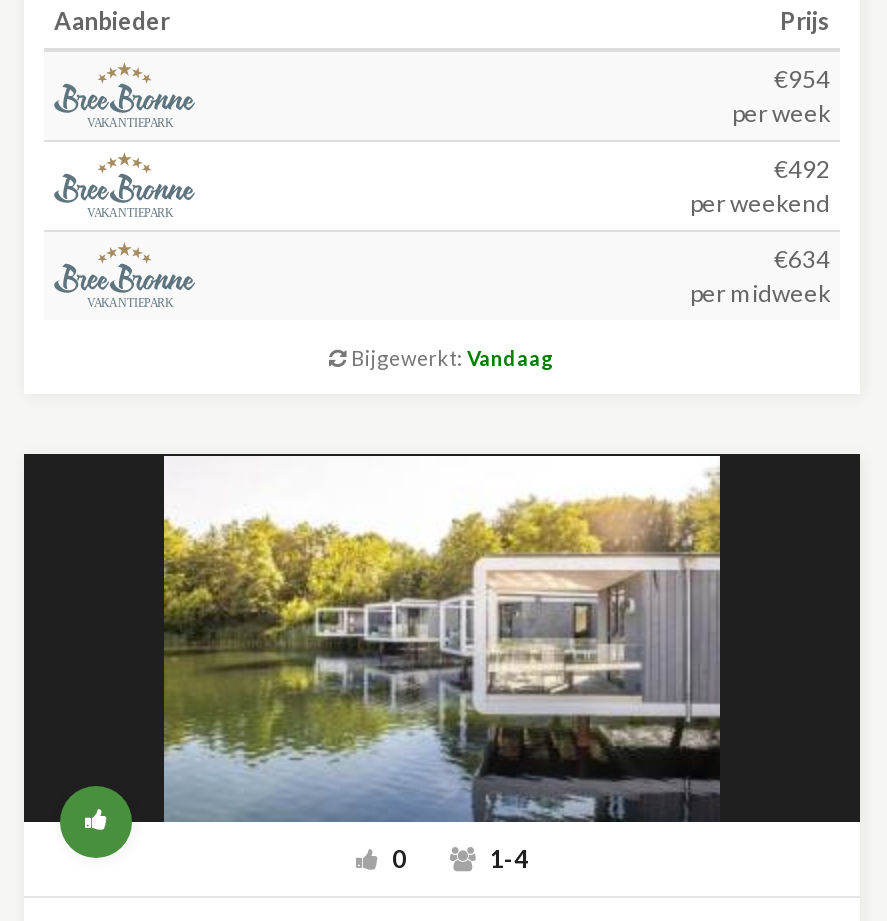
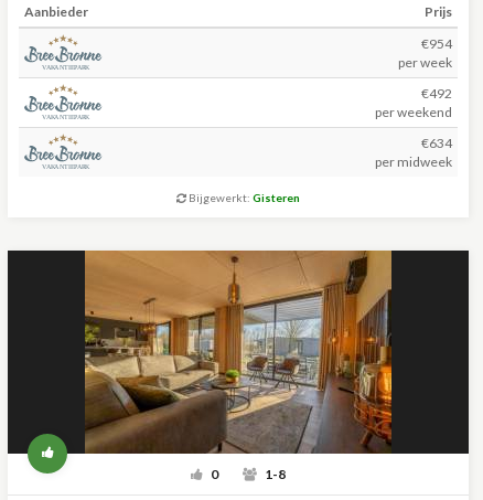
[347,346,555,370] Bijgewerkt: Vandaag -> [186,191,300,204] Bijgewerkt: Gisteren
[162,452,722,874] [image] | 1-4 -> [84,249,393,482] [image] | 1-8

